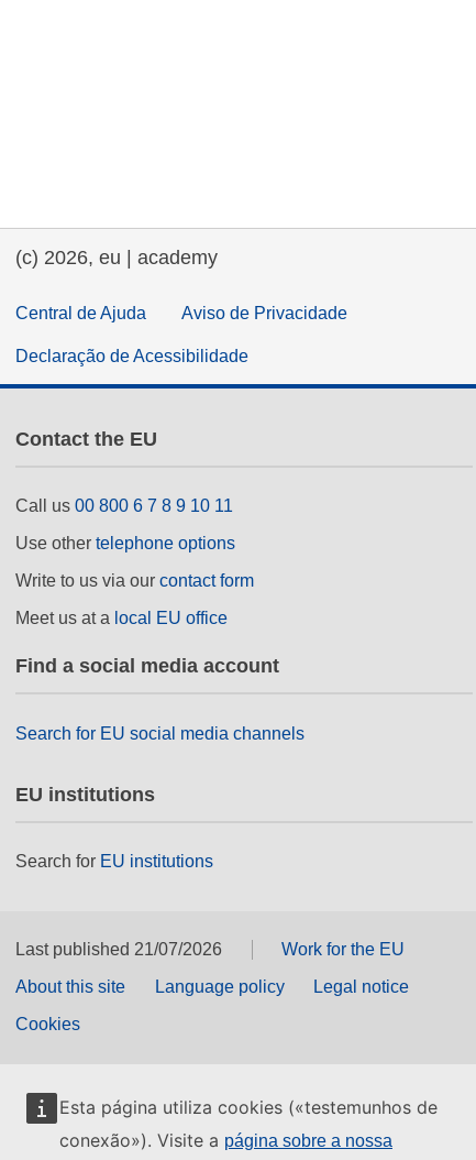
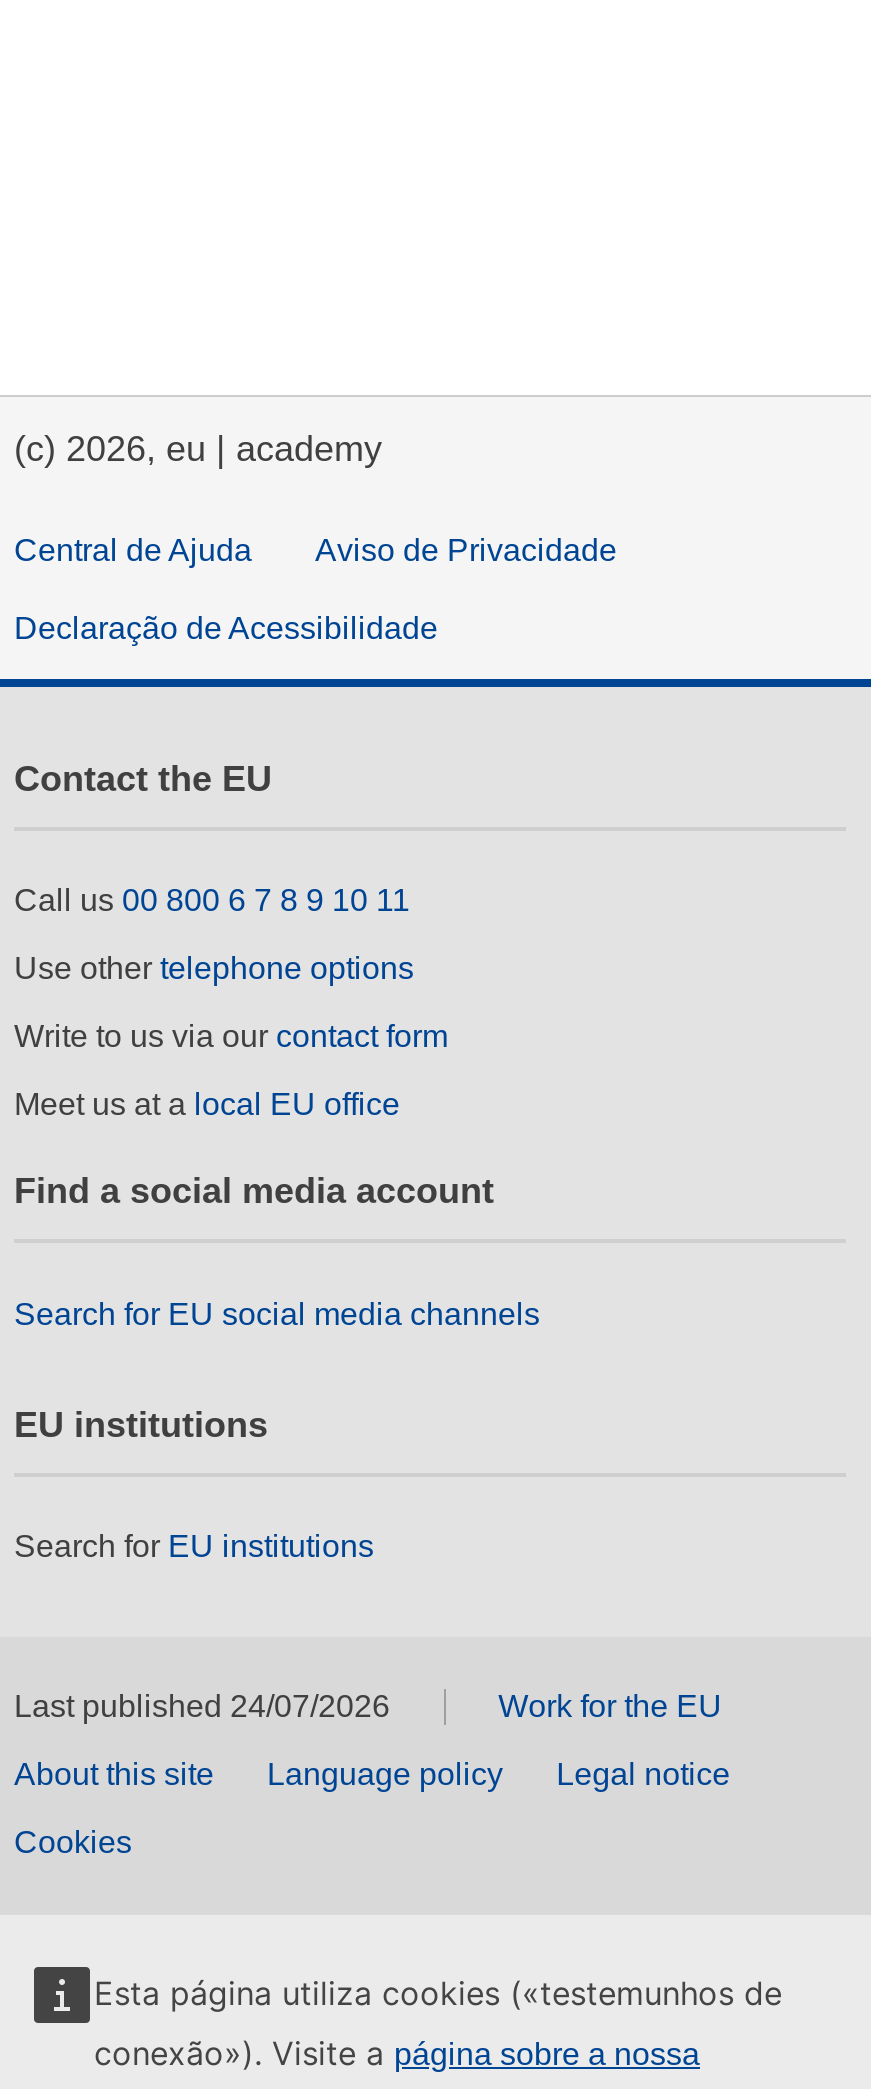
[15,940,222,959] Last published 21/07/2026 -> [14,1690,390,1724] Last published 24/07/2026

